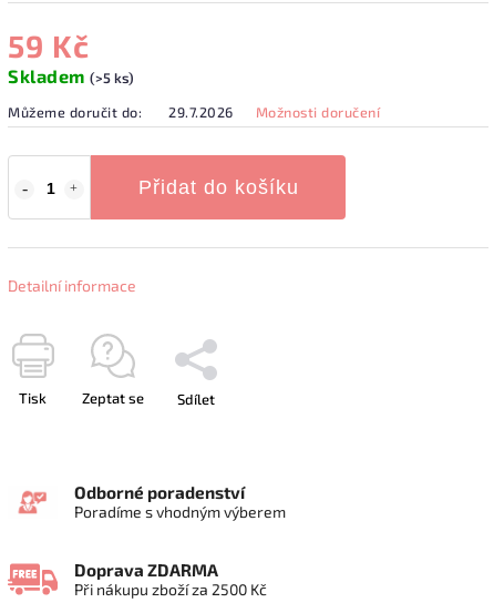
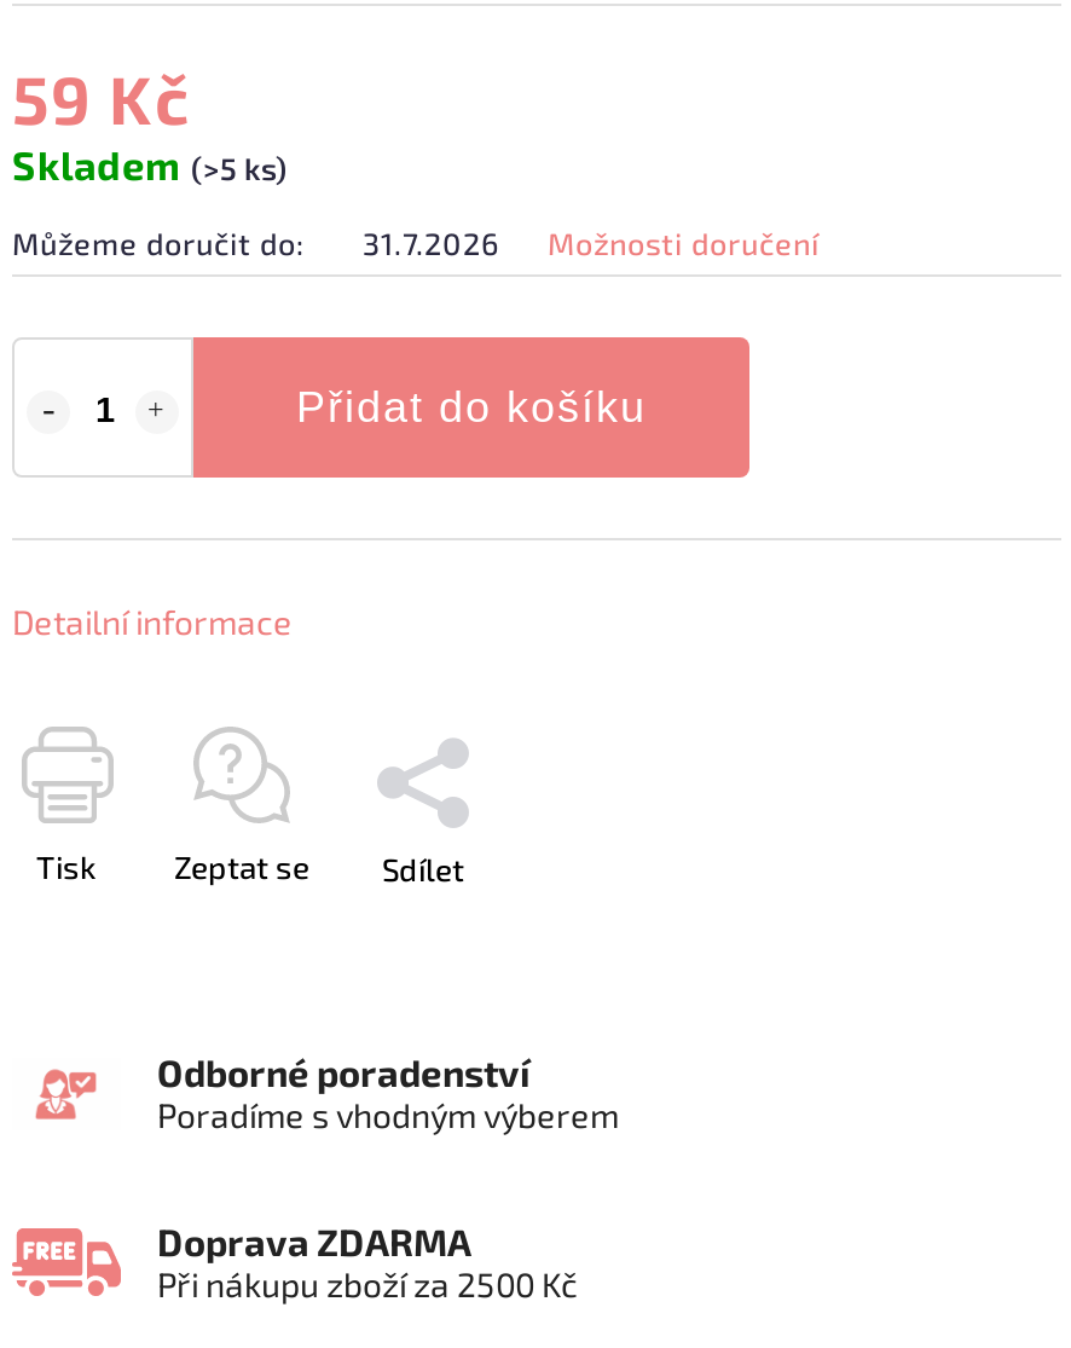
[8,103,380,121] Můžeme doručit do: 29.7.2026 Možnosti doručení -> [12,224,820,262] Můžeme doručit do: 31.7.2026 Možnosti doručení

